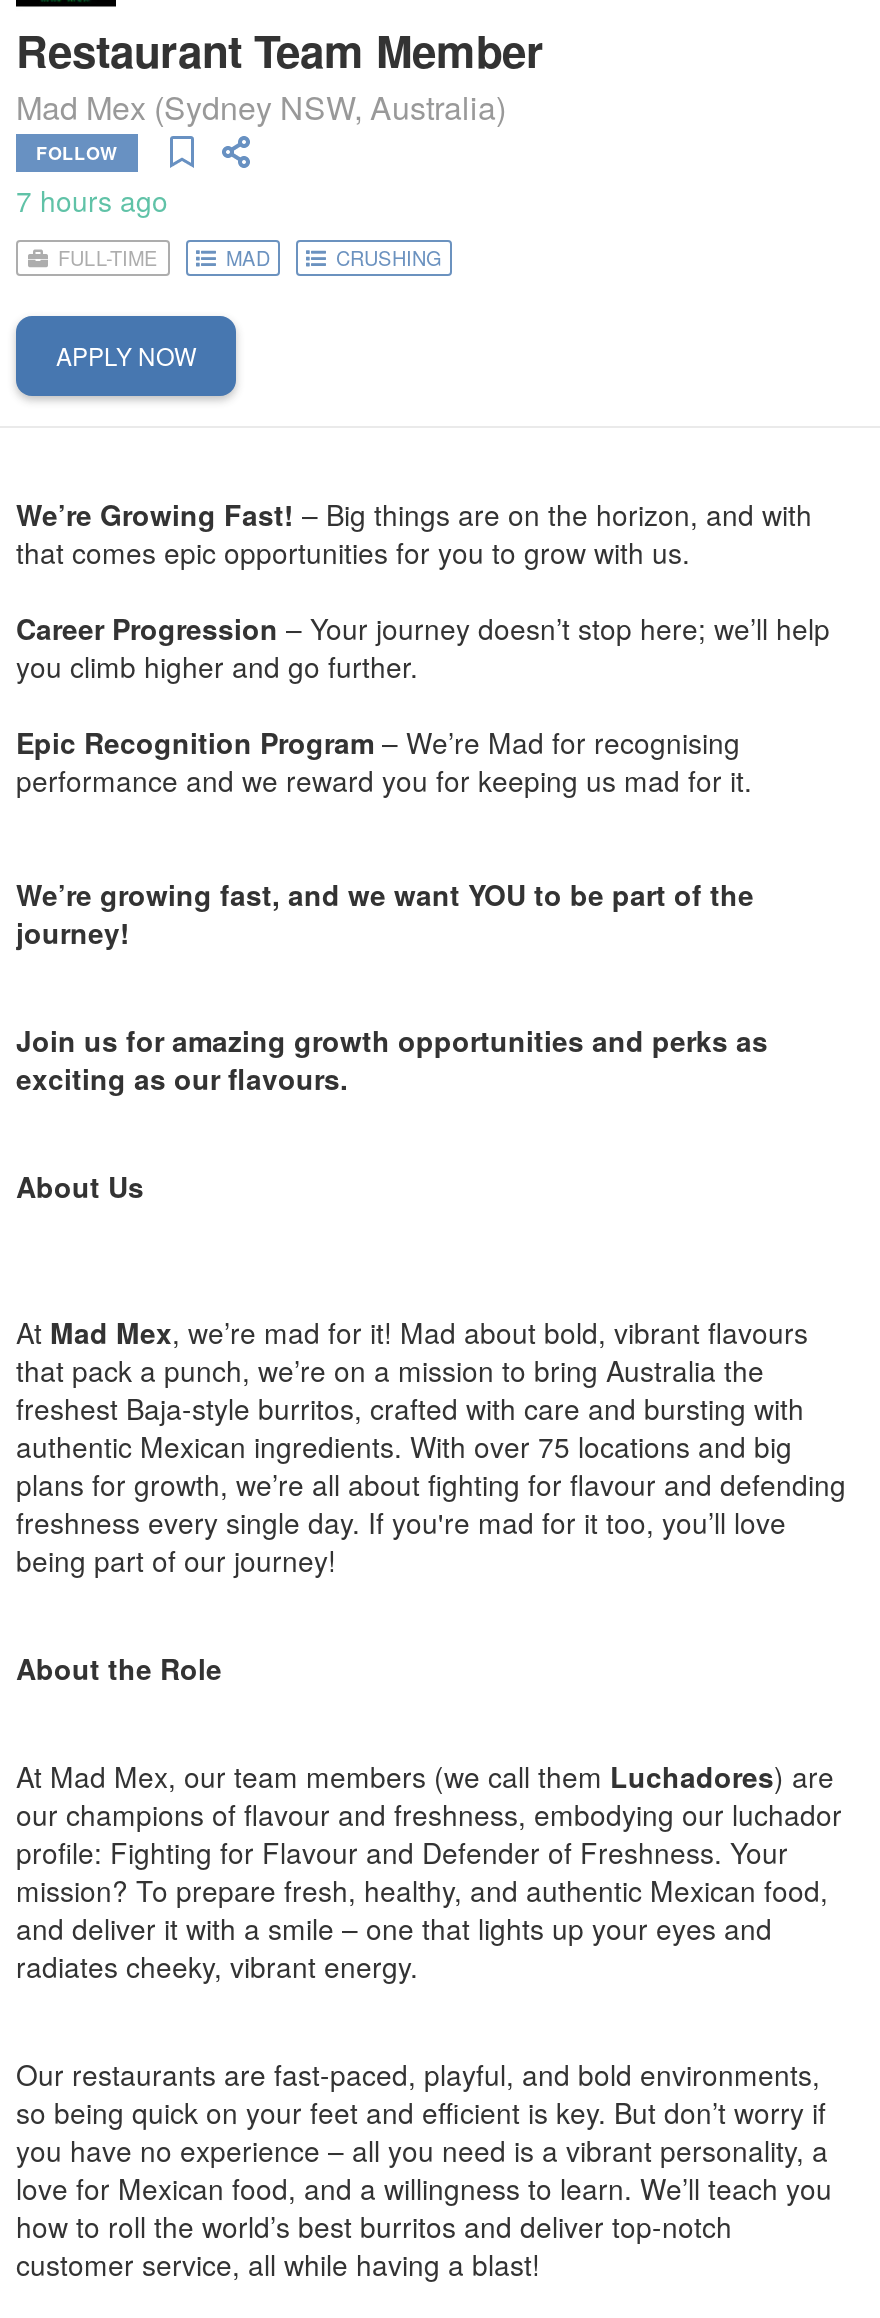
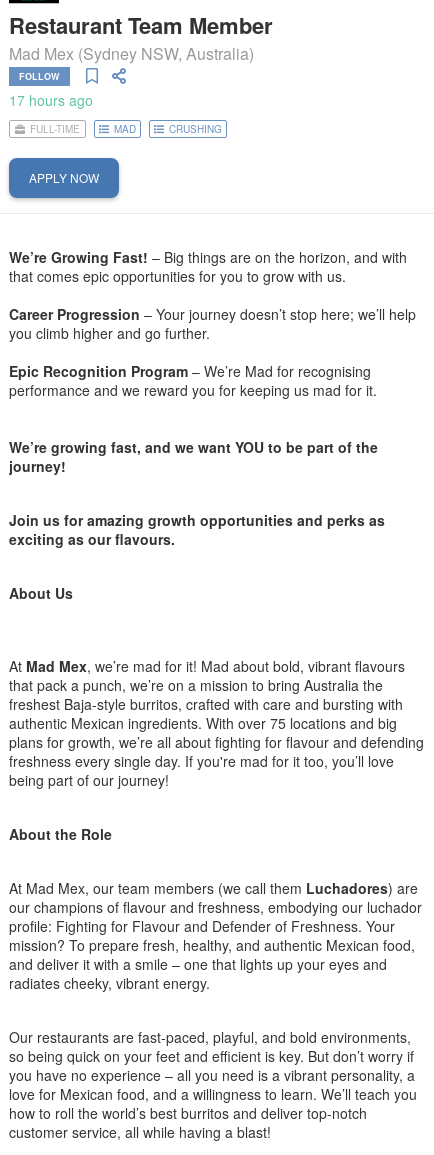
[16,181,168,221] 7 hours ago -> [9,90,93,110] 17 hours ago

